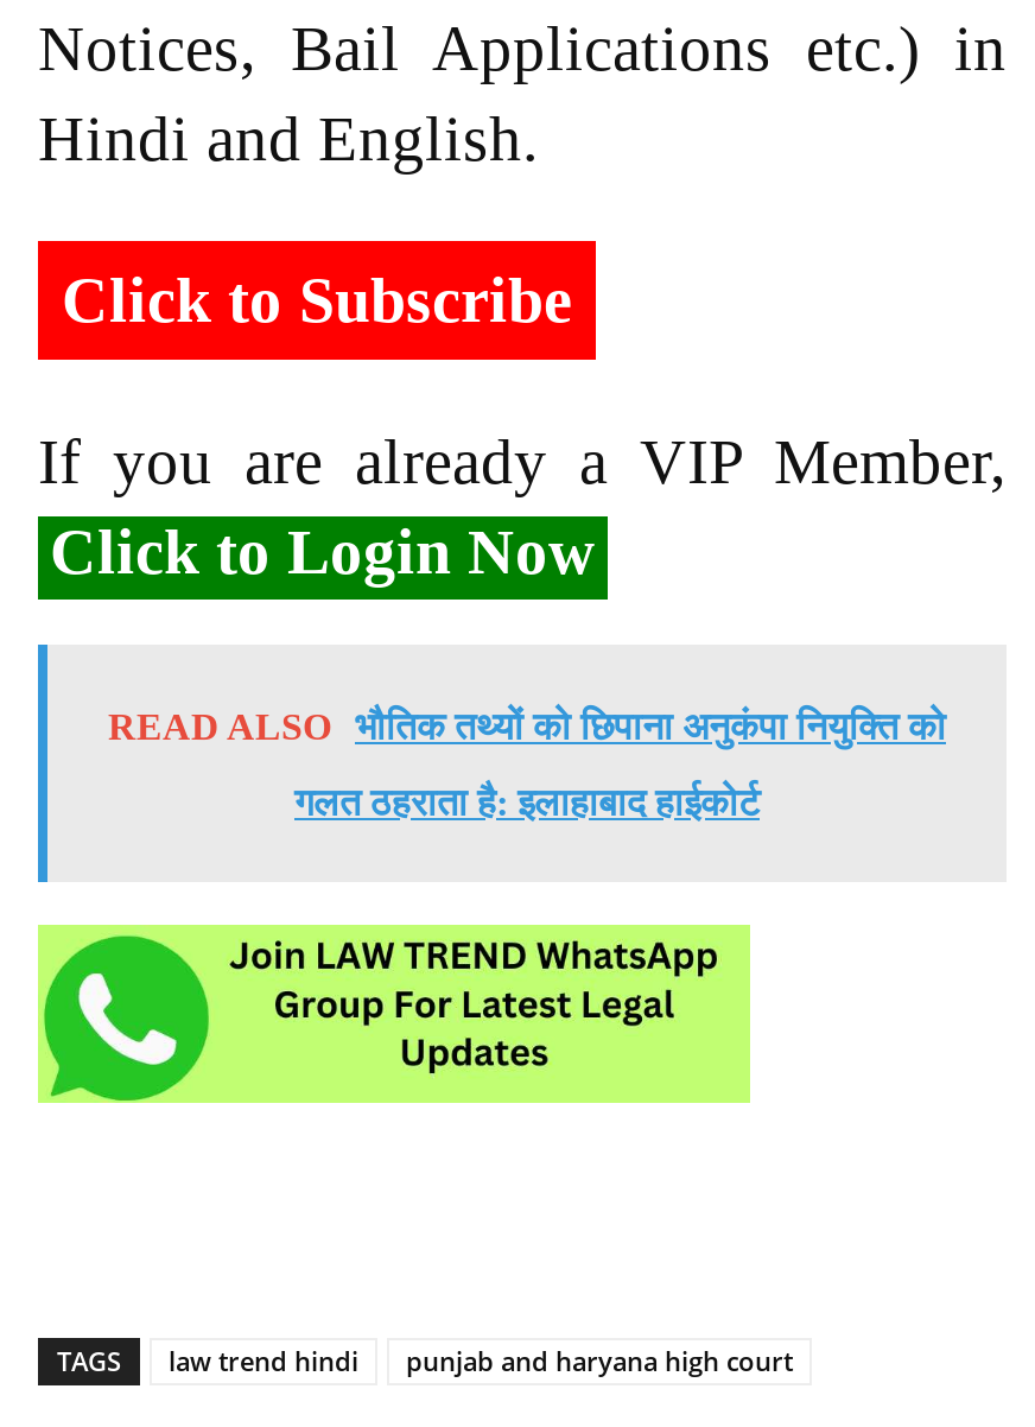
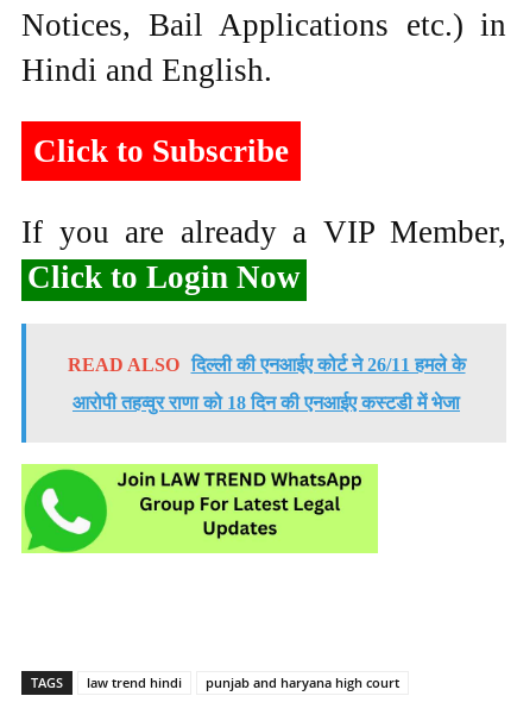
[108,707,946,747] READ ALSO भौतिक तथ्यों को छिपाना अनुकंपा नियुक्ति को -> [67,354,465,374] READ ALSO दिल्ली की एनआईए कोर्ट ने 26/11 हमले के
[294,783,760,823] गलत ठहराता है: इलाहाबाद हाईकोर्ट -> [72,392,460,412] आरोपी तहव्वुर राणा को 18 दिन की एनआईए कस्टडी में भेजा

